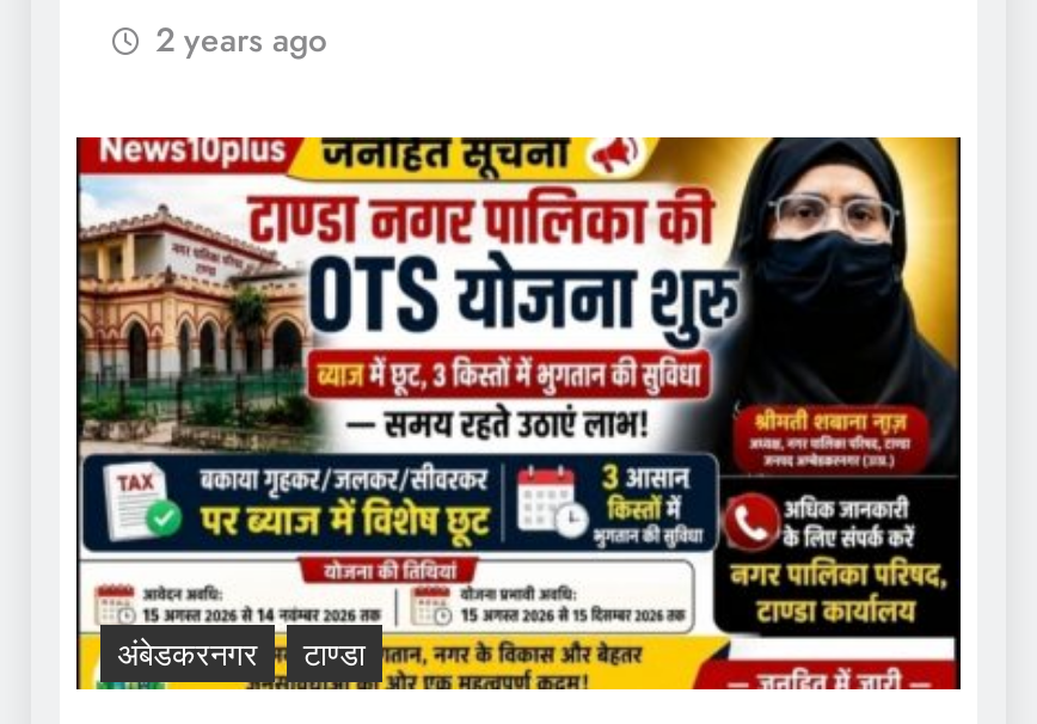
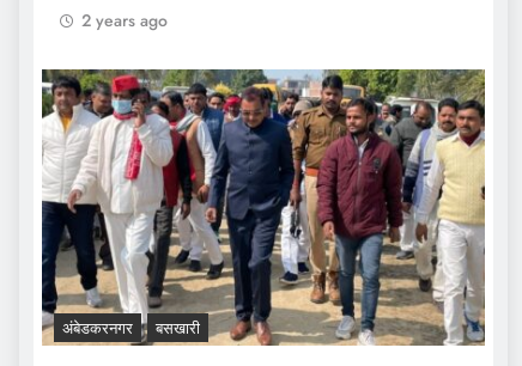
[74,135,963,692] [image] | टाण्डा -> [42,68,486,346] [image] | बसखारी

